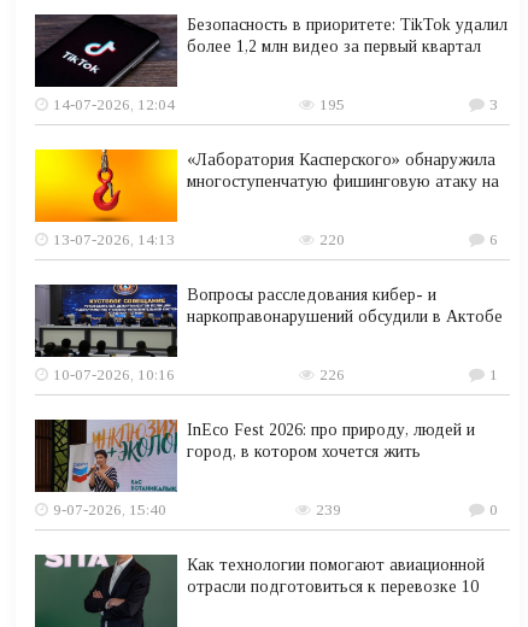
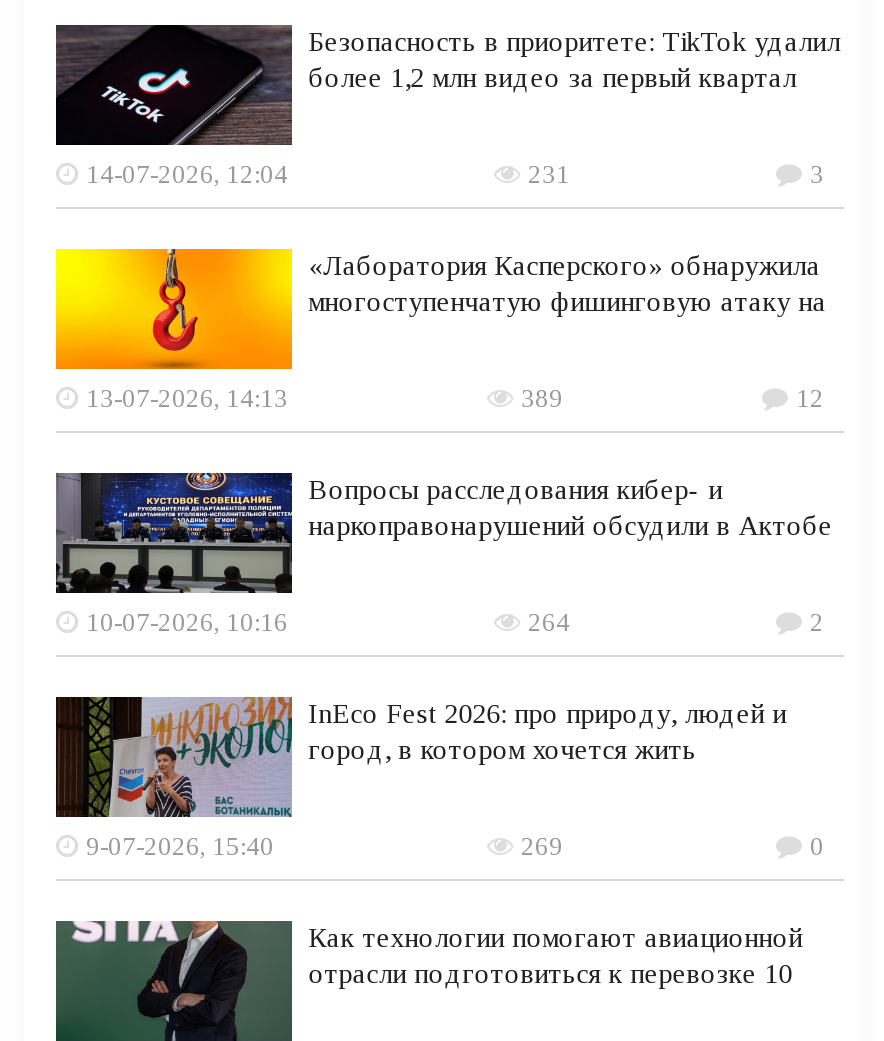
[319,95,345,113] 195 -> [528,158,570,188] 231
[319,230,345,248] 220 -> [521,382,563,412] 389
[489,230,498,248] 6 -> [796,382,824,412] 12
[319,365,345,383] 226 -> [528,606,570,636] 264
[489,365,498,383] 1 -> [810,606,824,636] 2
[315,500,341,518] 239 -> [521,830,563,860] 269

